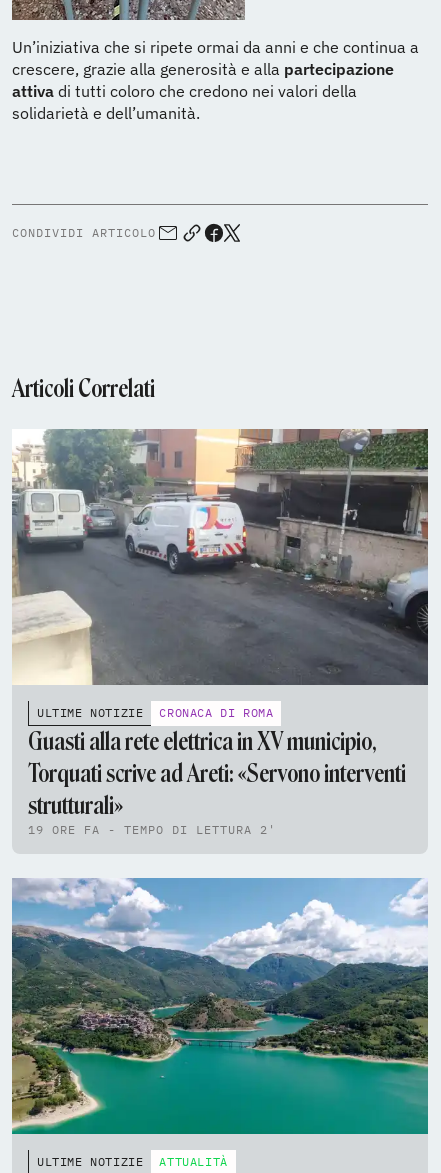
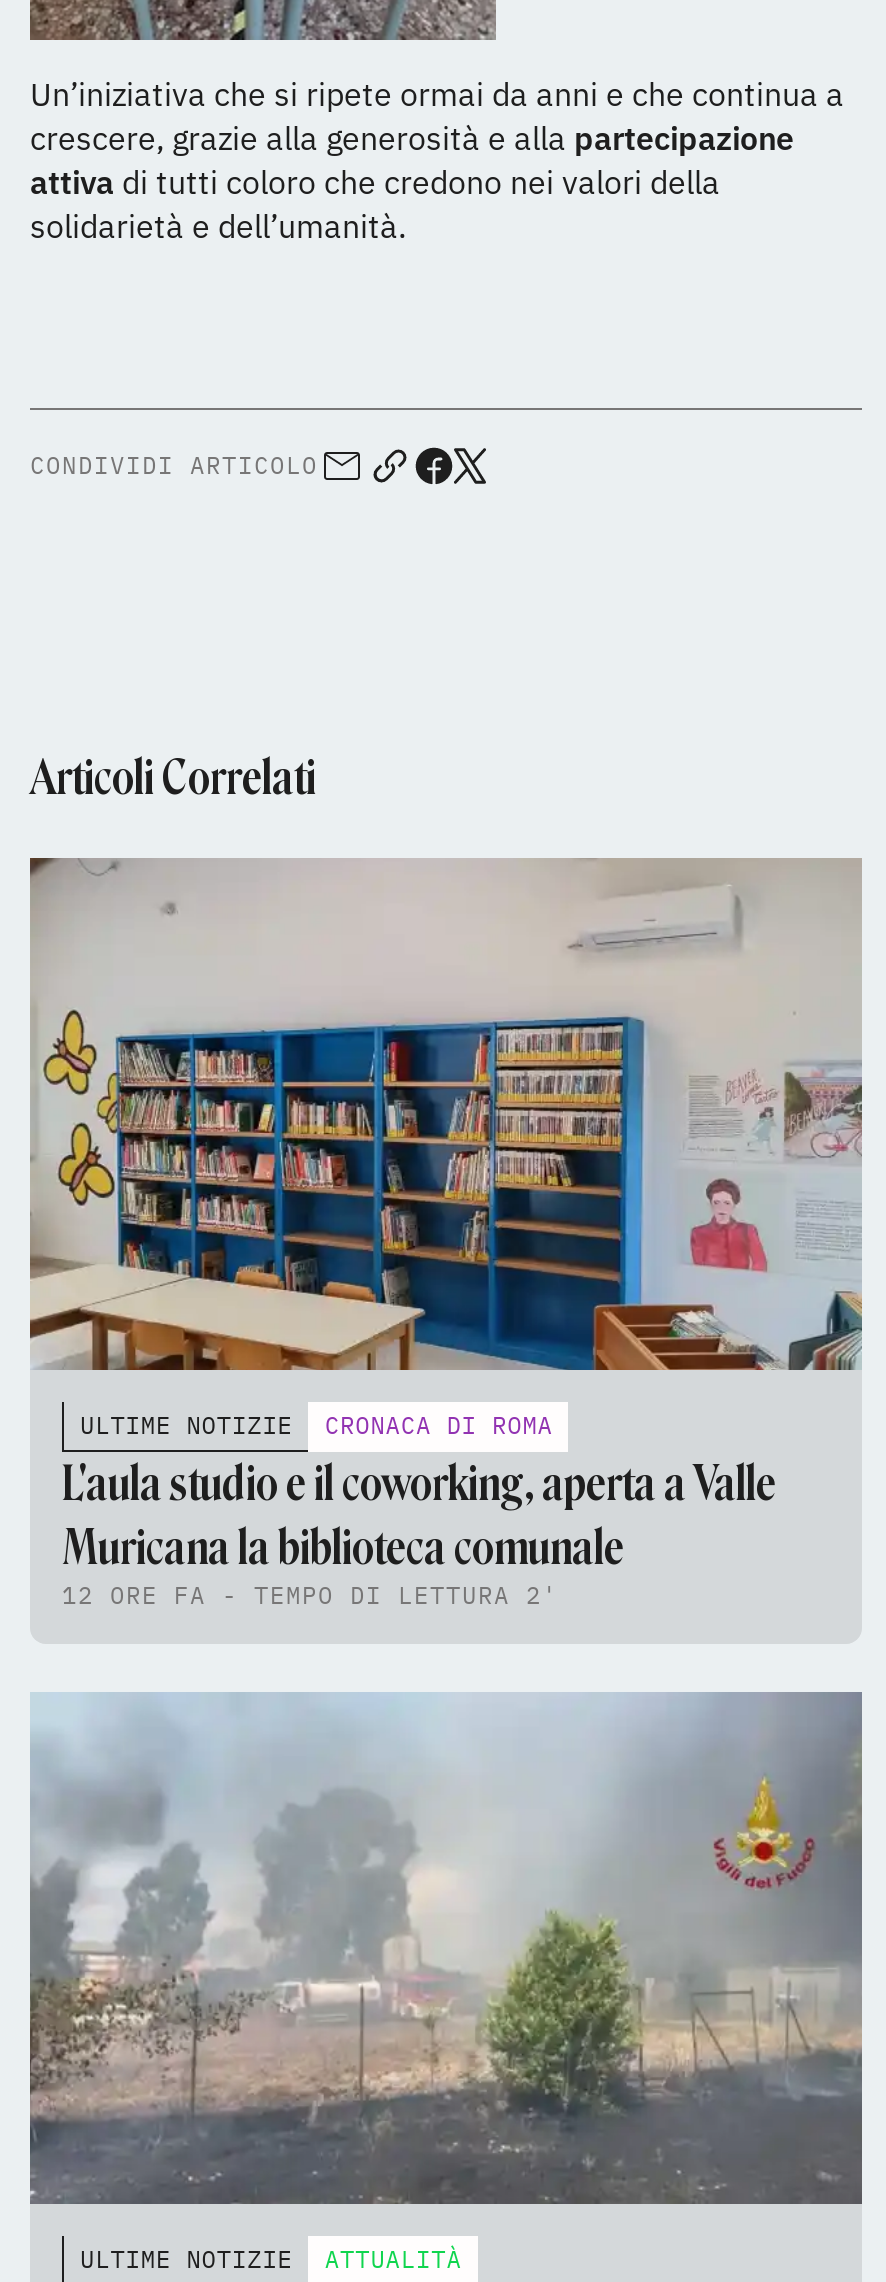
[12,429,429,686] [image] -> [28,856,864,1372] [image]
[28,727,406,837] Guasti alla rete elettrica in XV municipio, | Torquati scrive ad Areti: «Servono interventi | strutturali» | 19 ORE FA - TEMPO DI LETTURA 2' -> [62,1454,776,1610] L'aula studio e il coworking, aperta a Valle | Muricana la biblioteca comunale | 12 ORE FA - TEMPO DI LETTURA 2'
[12,878,428,1135] [image] -> [30,1692,864,2206] [image]

